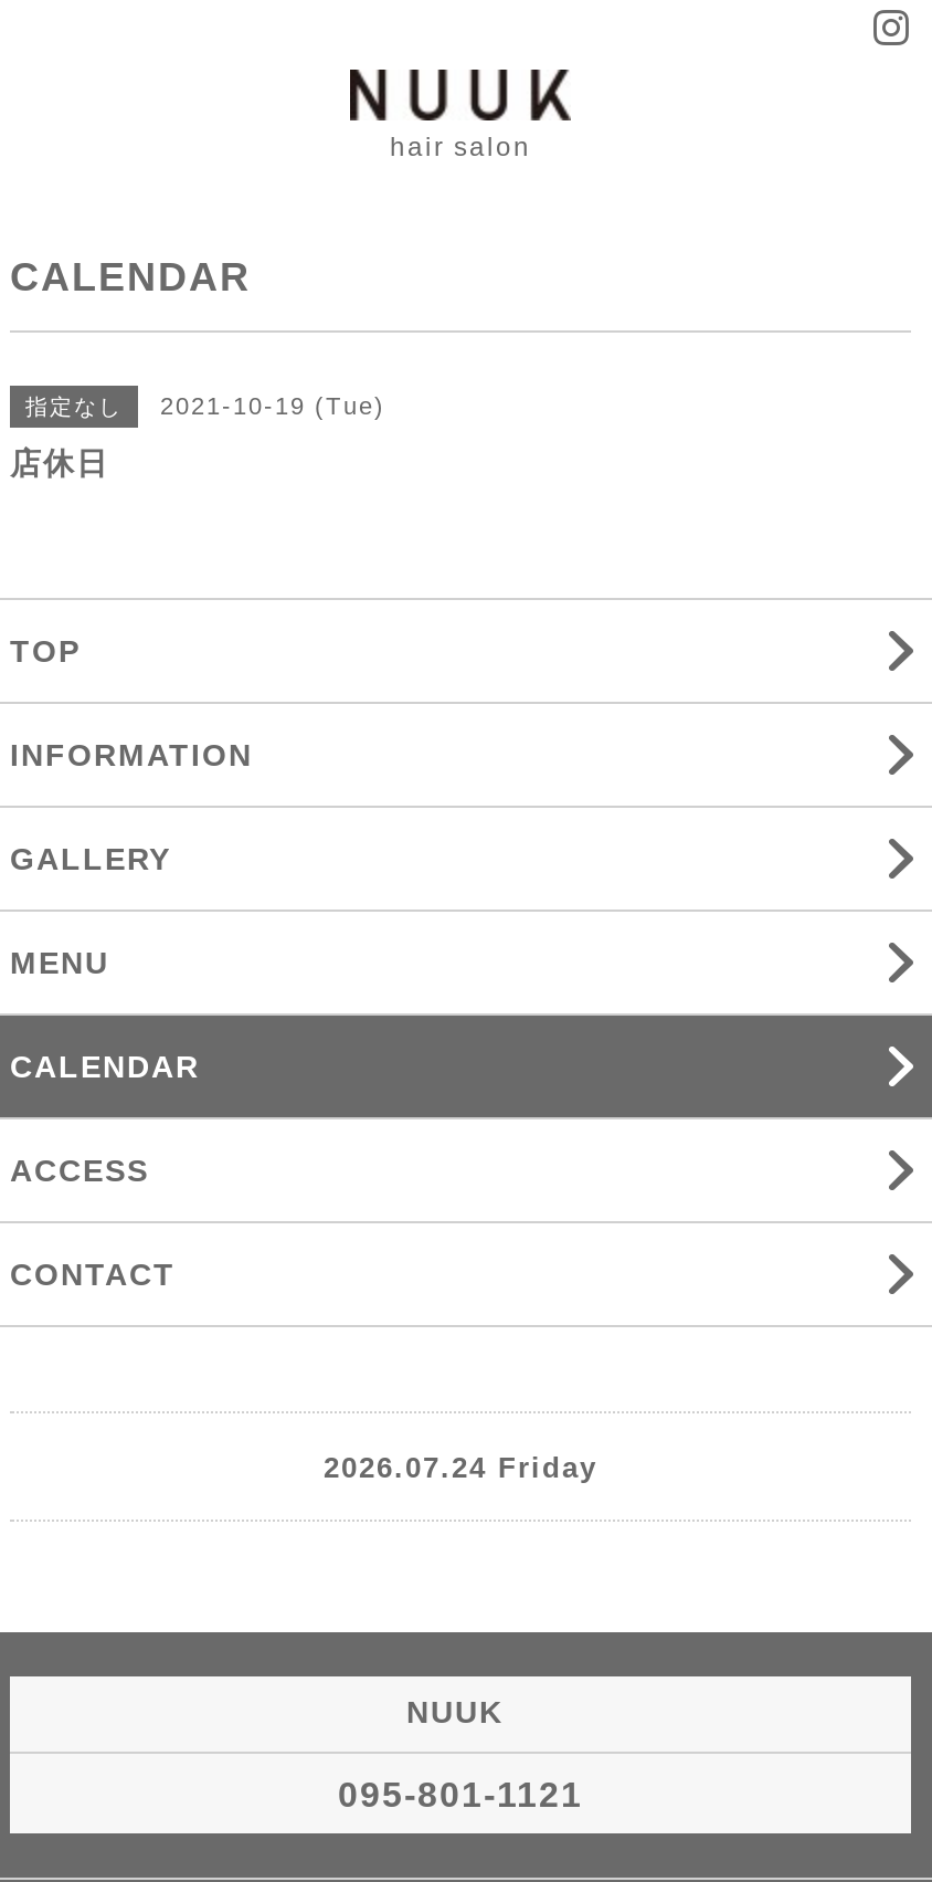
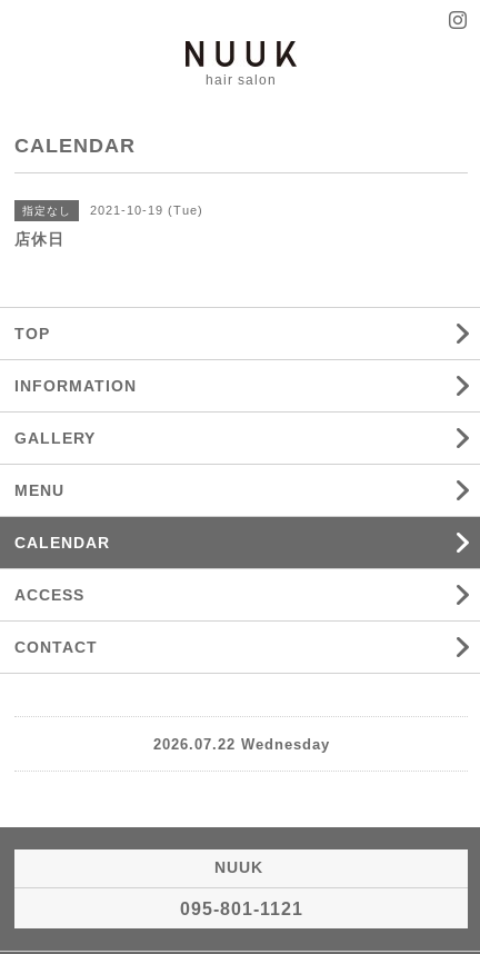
[324,1450,597,1483] 2026.07.24 Friday -> [153,736,329,752] 2026.07.22 Wednesday

